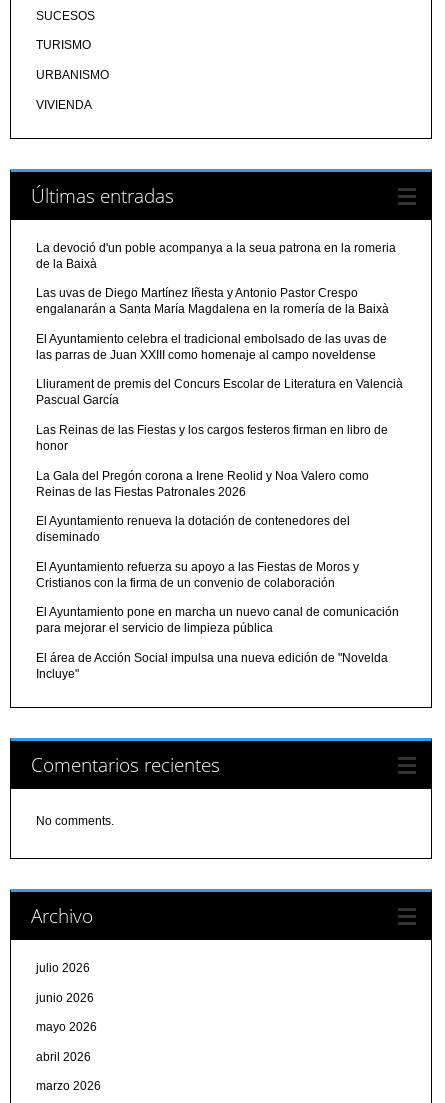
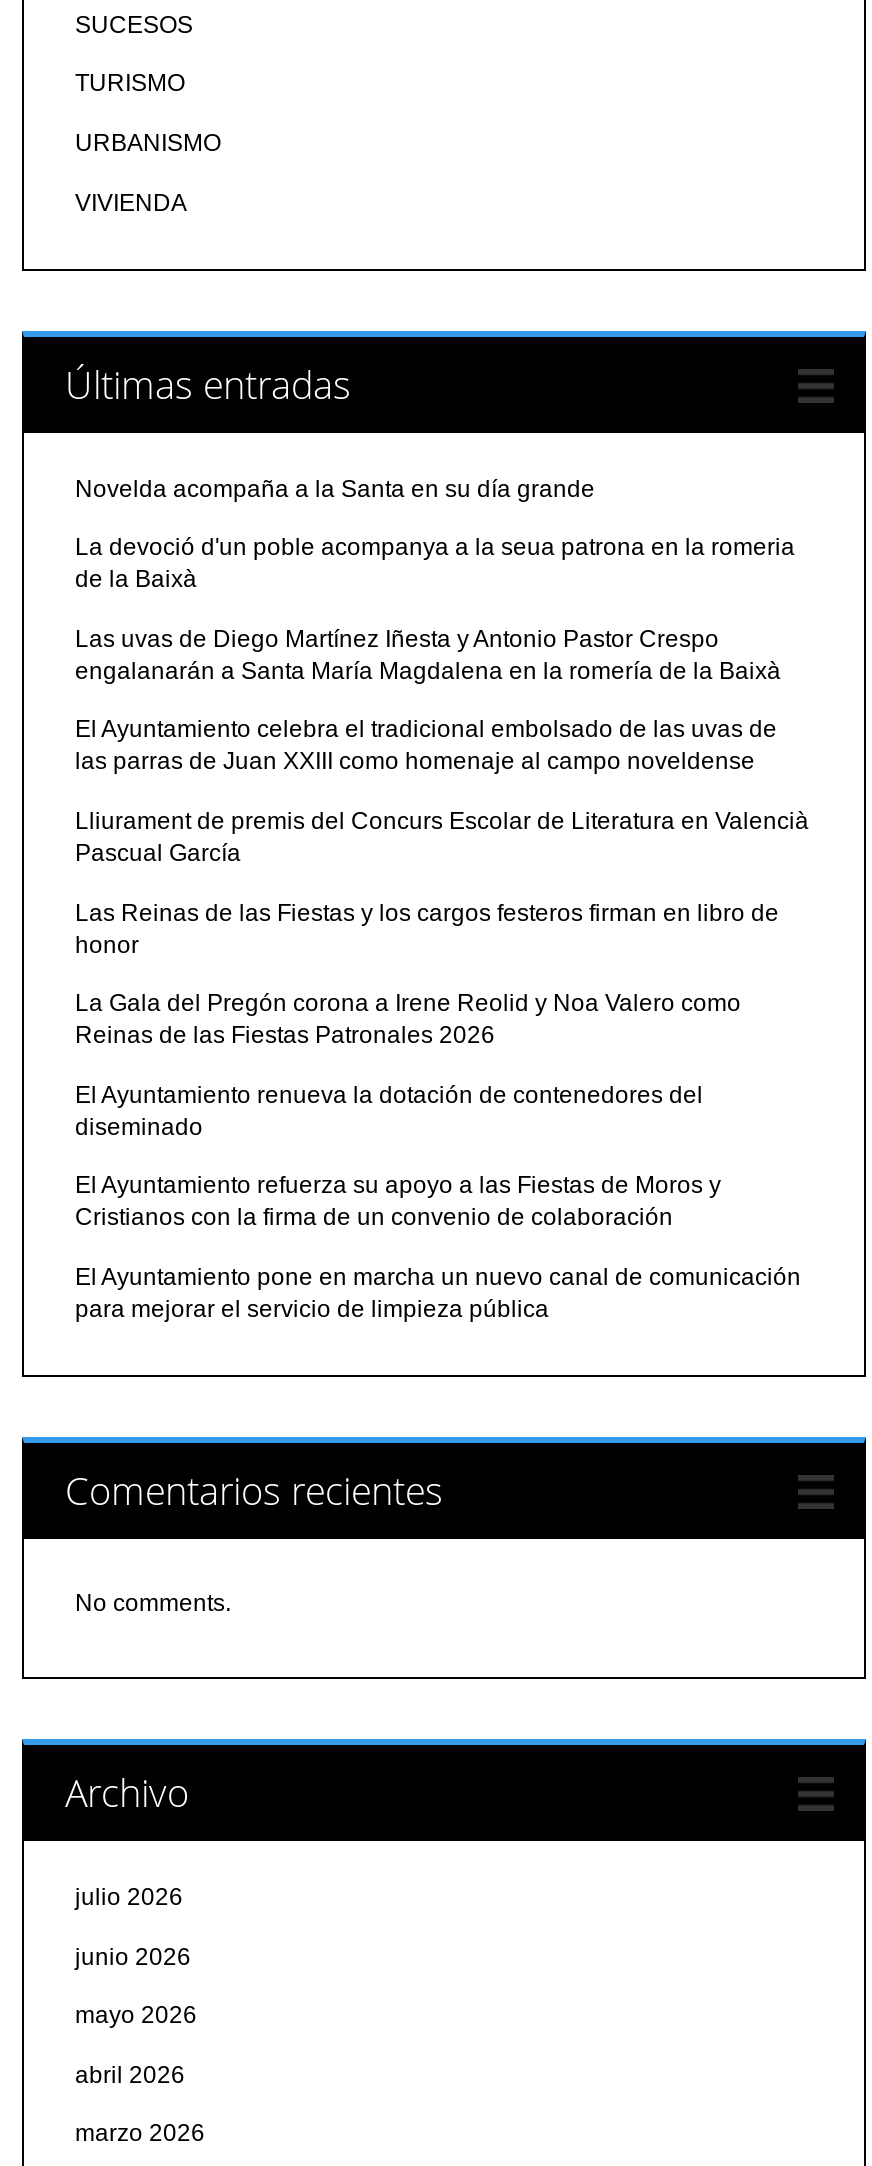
none -> [75,474,595,502] Novelda acompaña a la Santa en su día grande
moved [36,241,403,635] -> [75,533,809,1323]: La devoció d'un poble acompanya a la seua patrona en la romeria | de la Baixà | Las uvas de Diego Martínez Iñesta y Antonio Pastor Crespo | ... | El Ayuntamiento pone en marcha un nuevo canal de comunicación | para mejorar el servicio de limpieza pública
[36,651,388,681] El área de Acción Social impulsa una nueva edición de "Novelda | Incluye" -> none

